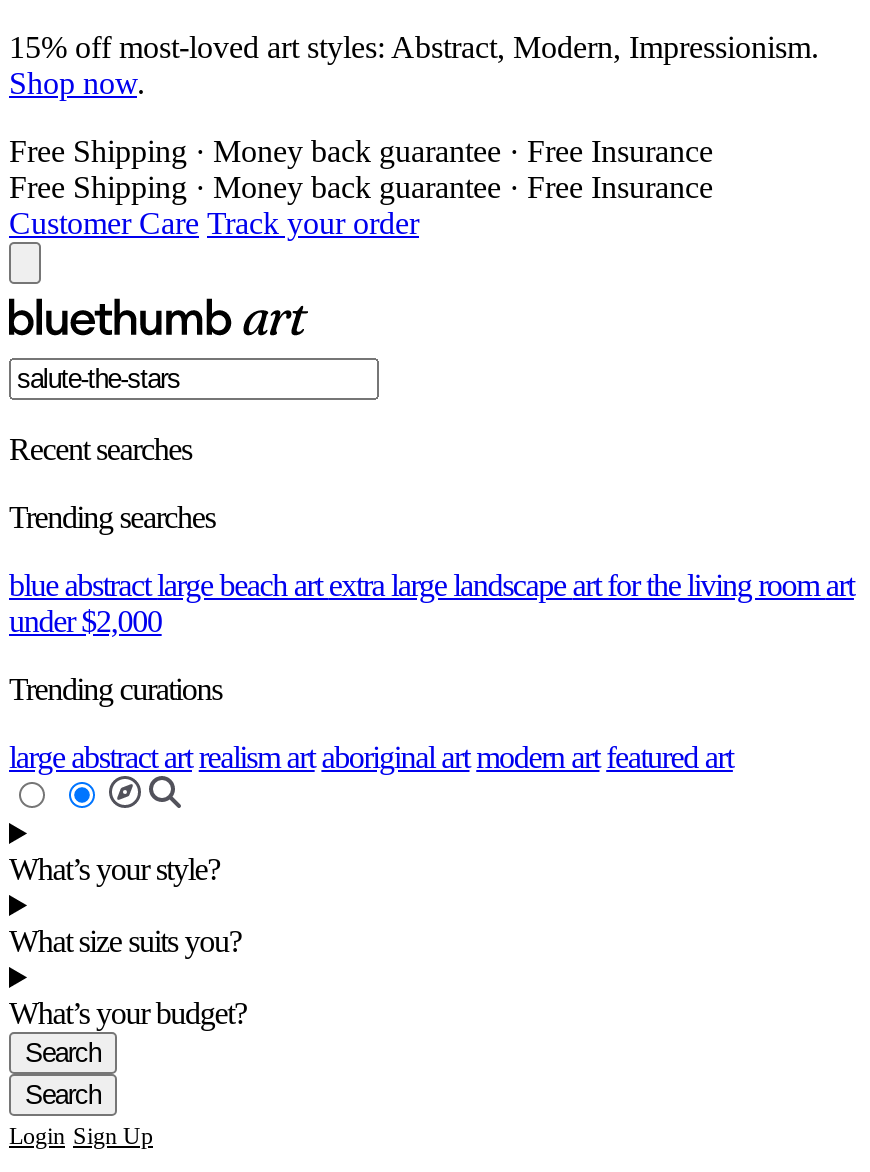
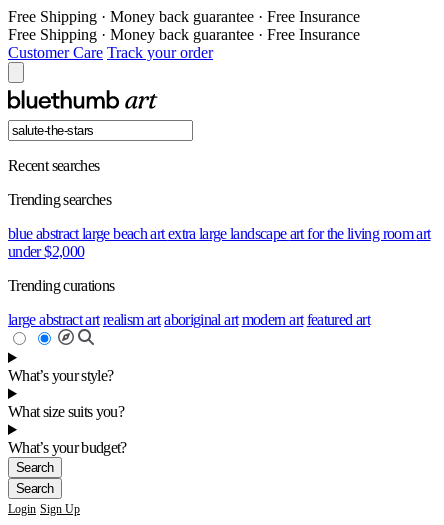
[9,30,819,100] 15% off most-loved art styles: Abstract, Modern, Impressionism. | Shop now. -> none

